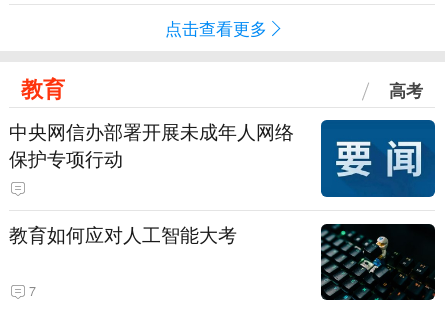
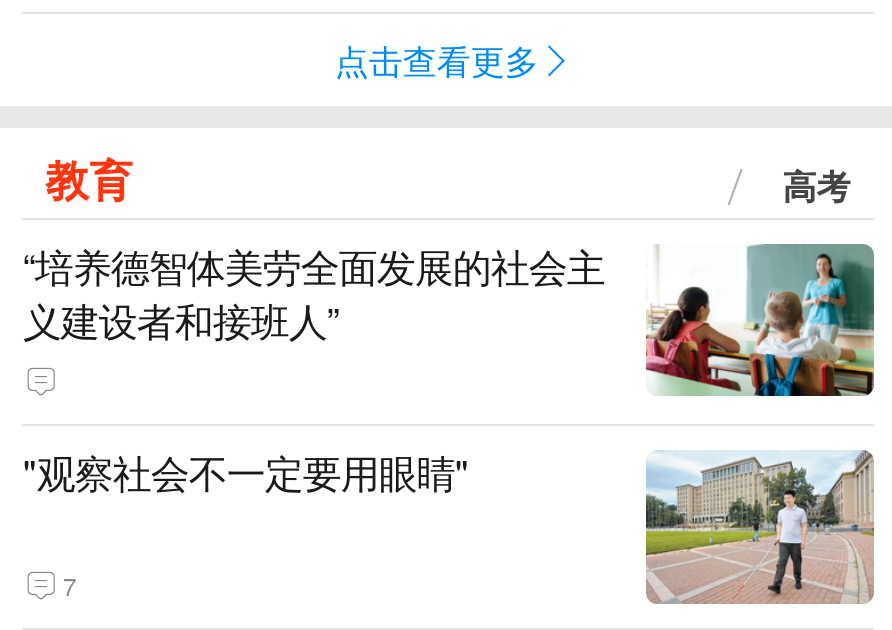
[9,117,436,198] [image] | 中央网信办部署开展未成年人网络 | 保护专项行动 -> [23,238,876,398] [image] | “培养德智体美劳全面发展的社会主 | 义建设者和接班人”
[9,220,237,248] 教育如何应对人工智能大考 -> [23,445,469,501] "观察社会不一定要用眼睛"
[320,223,436,301] [image] -> [644,450,876,604] [image]

